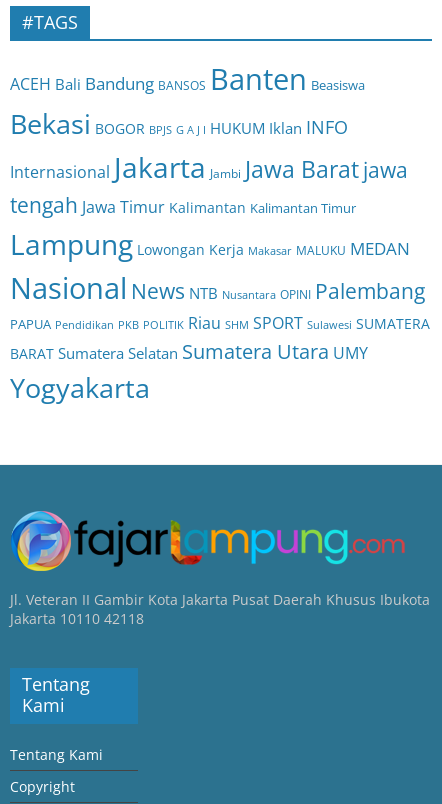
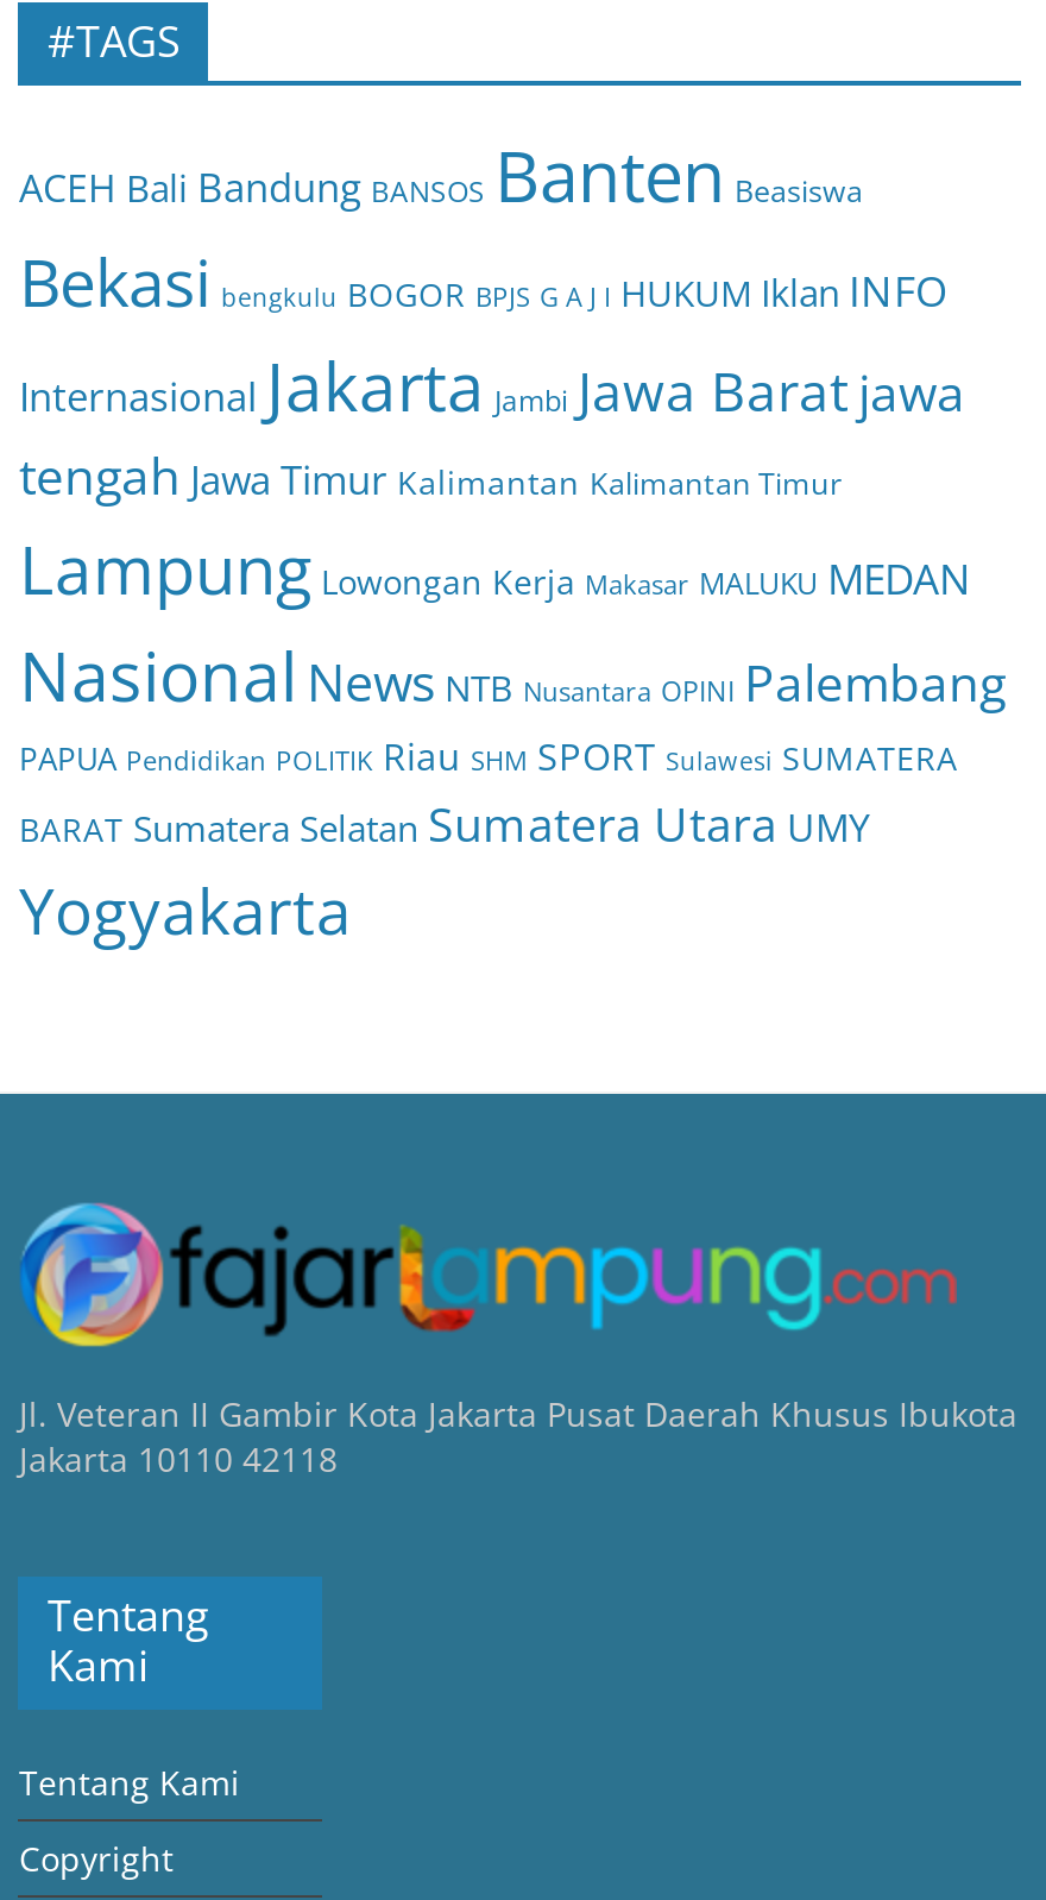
[10,105,348,142] Bekasi BOGOR BPJS G A J I HUKUM Iklan INFO -> [19,237,948,325] Bekasi bengkulu BOGOR BPJS G A J I HUKUM Iklan INFO
[10,312,430,334] PAPUA Pendidikan PKB POLITIK Riau SHM SPORT Sulawesi SUMATERA -> [19,730,958,782] PAPUA Pendidikan POLITIK Riau SHM SPORT Sulawesi SUMATERA

